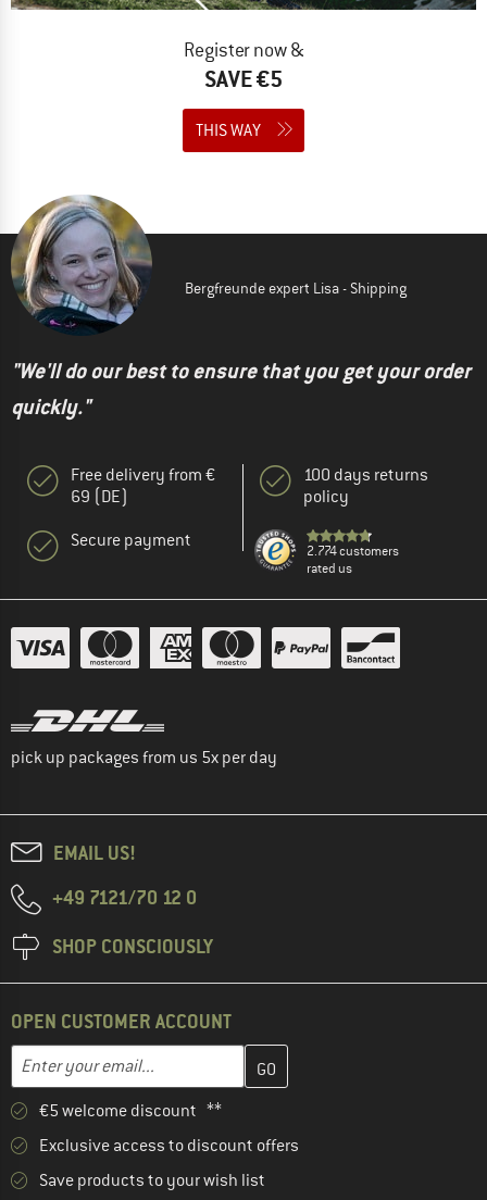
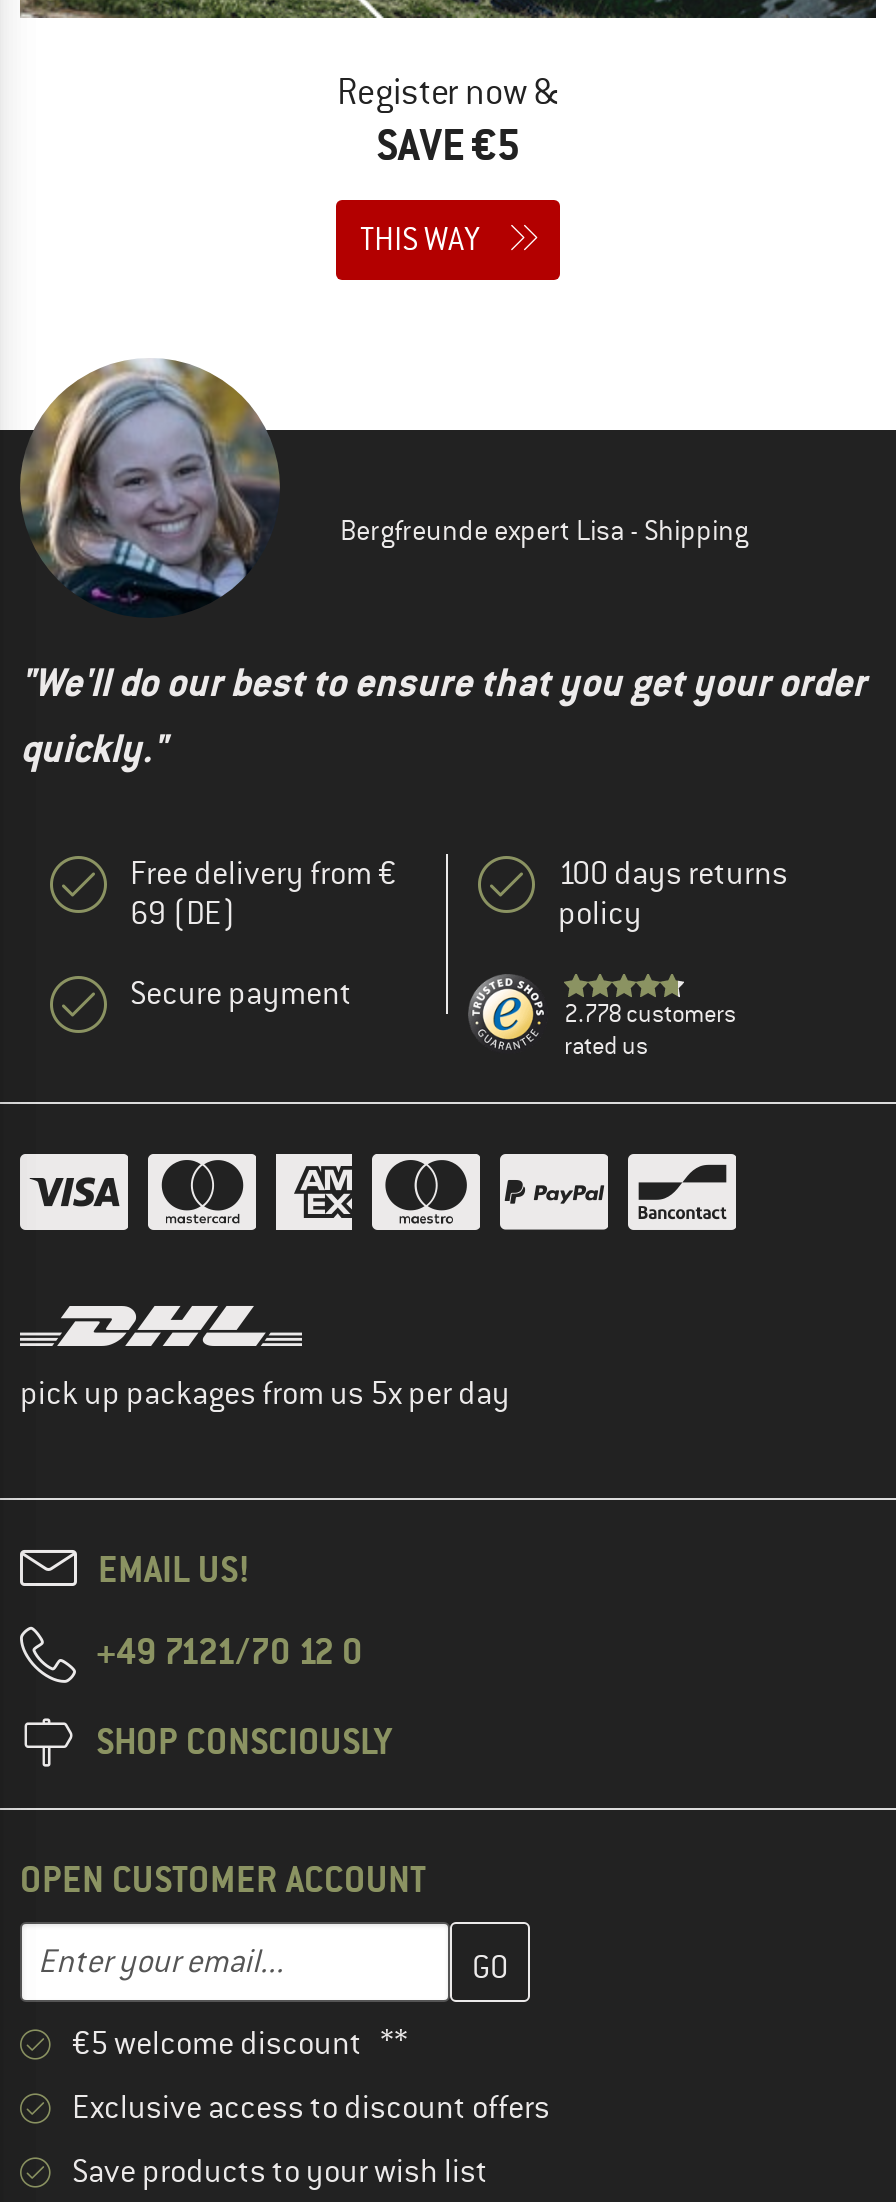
[307,542,399,559] 2.774 customers -> [564,997,736,1029] 2.778 customers

